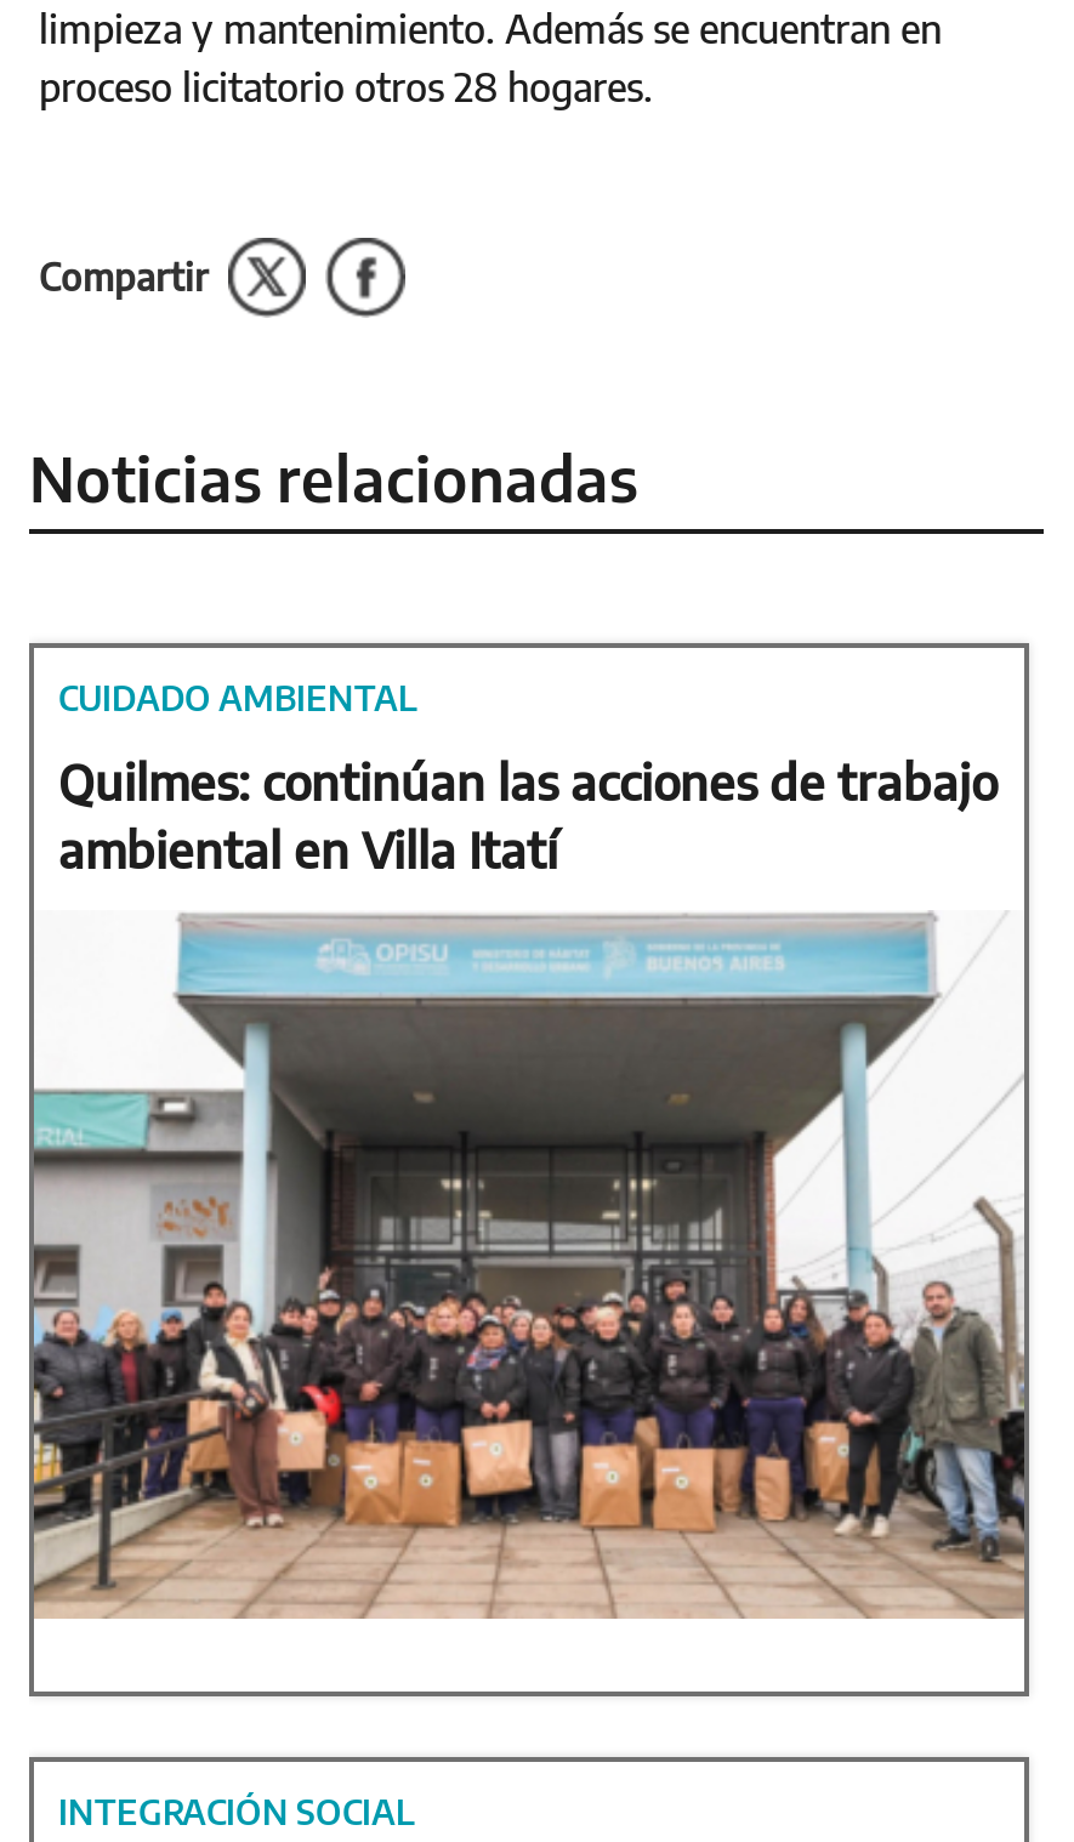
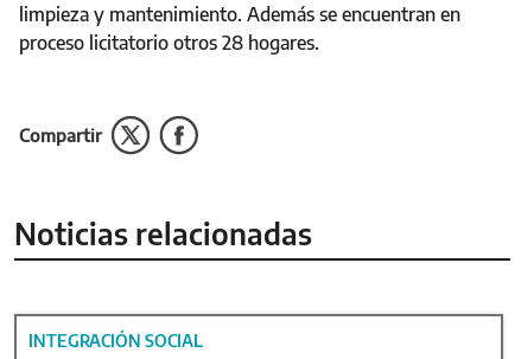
[58,678,998,879] CUIDADO AMBIENTAL | Quilmes: continúan las acciones de trabajo | ambiental en Villa Itatí -> none
[32,910,1027,1621] [image] -> none

